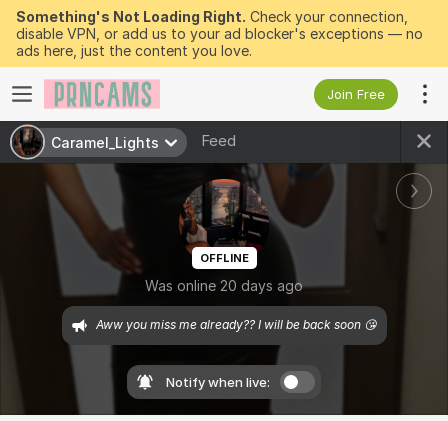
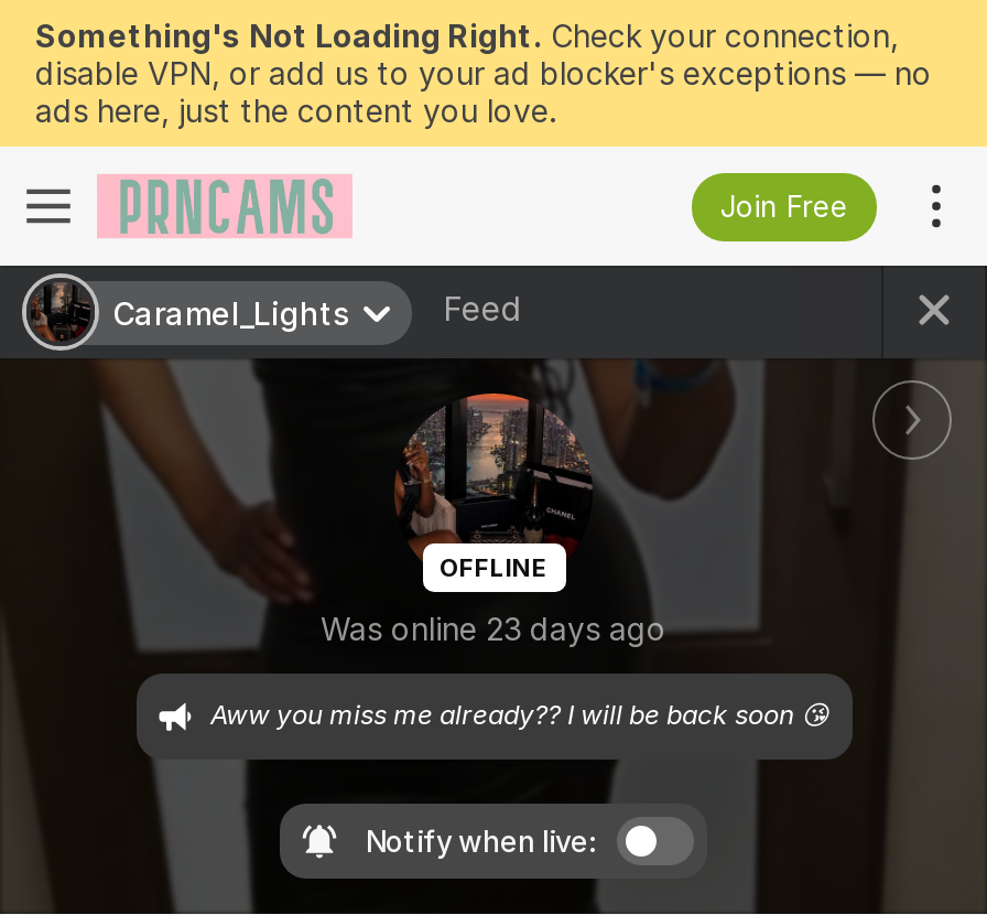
[145,277,303,294] Was online 20 days ago -> [321,611,666,648] Was online 23 days ago

